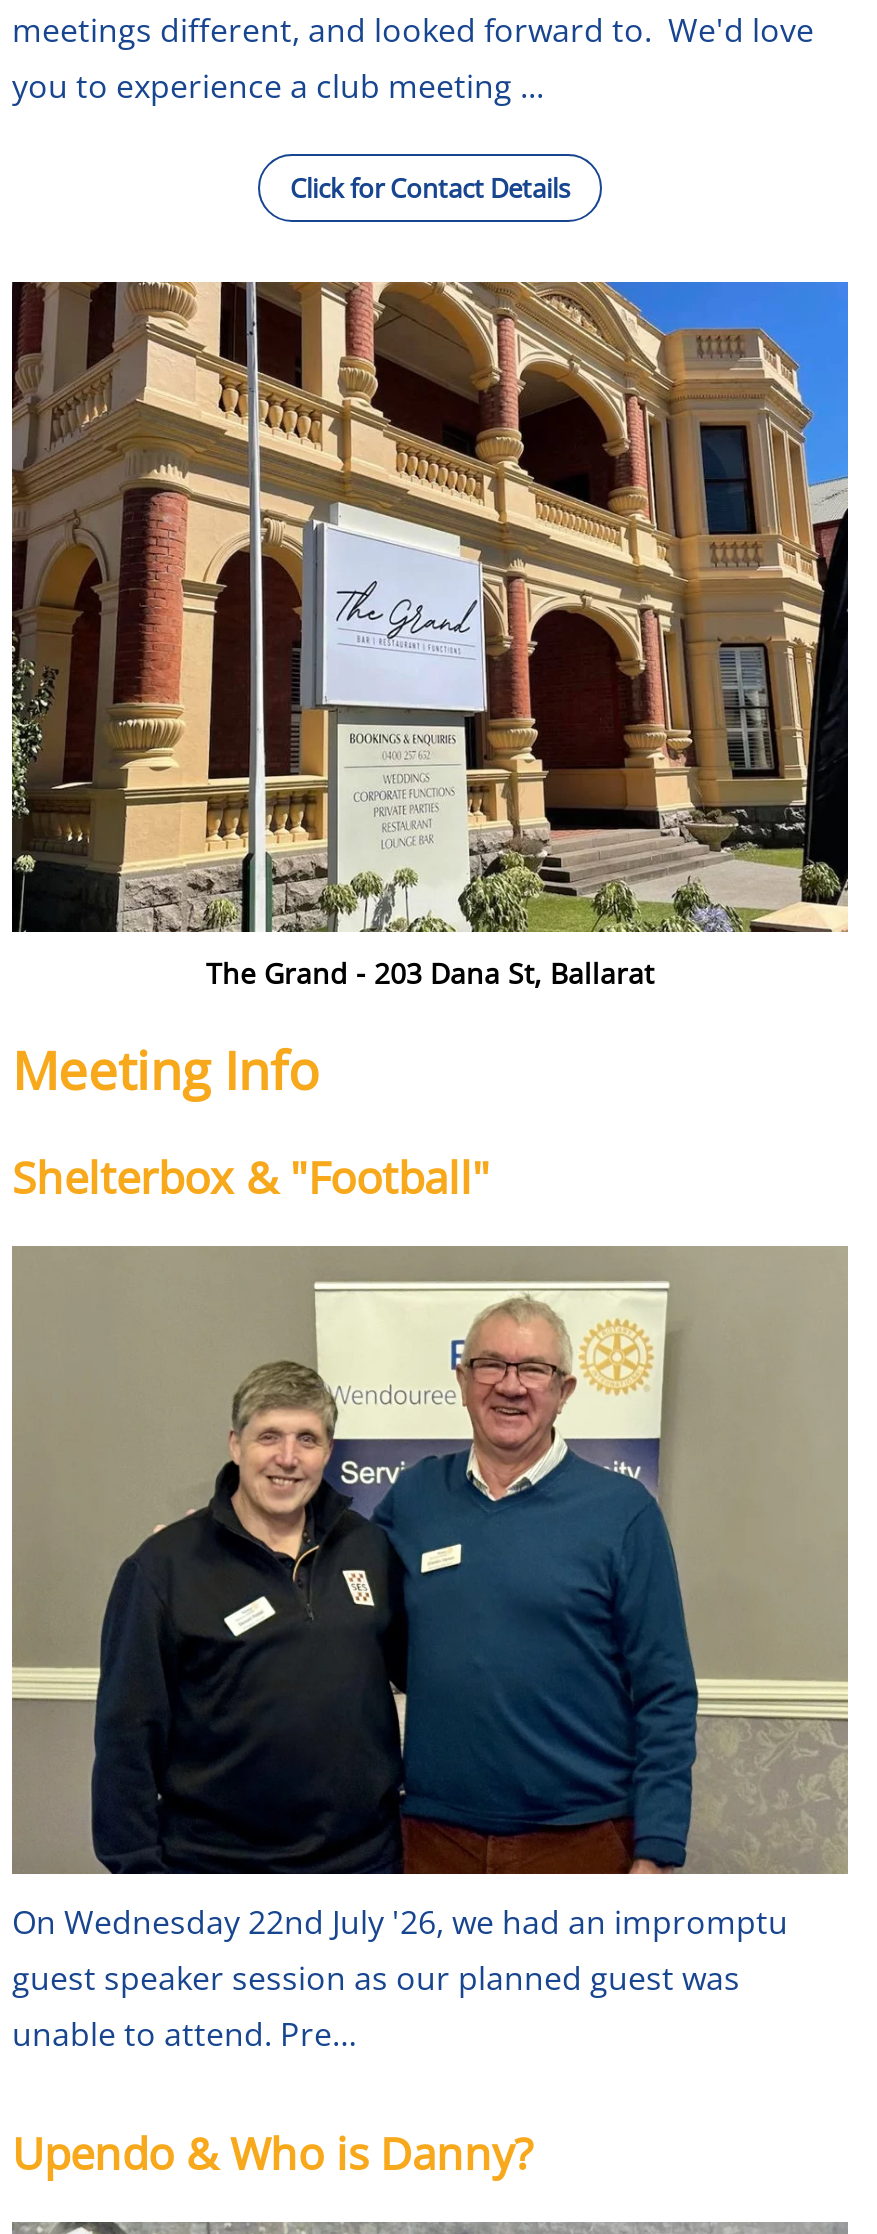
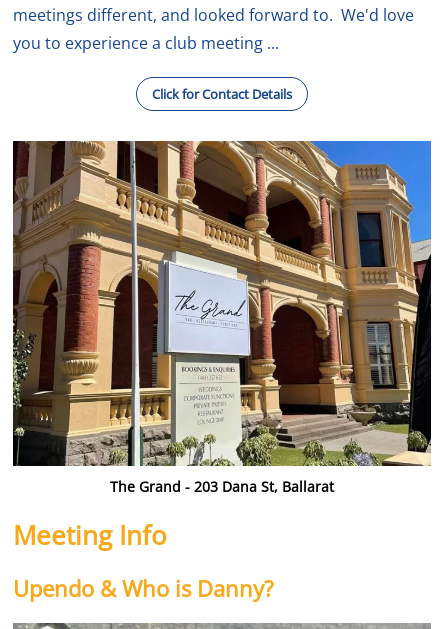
[12,1146,490,1206] Shelterbox & "Football" -> none
[12,1246,848,2056] [image] | On Wednesday 22nd July '26, we had an impromptu | guest speaker session as our planned guest was | unable to attend. Pre… -> none

